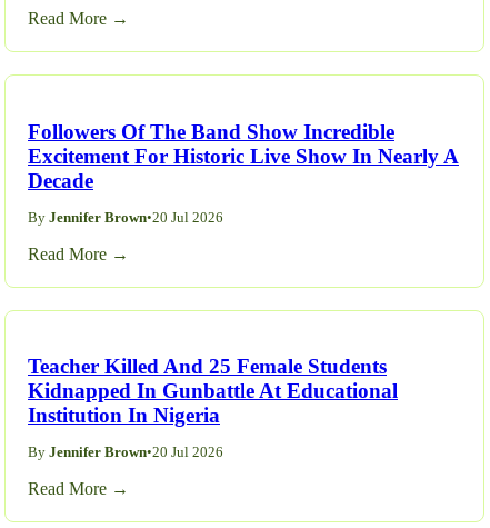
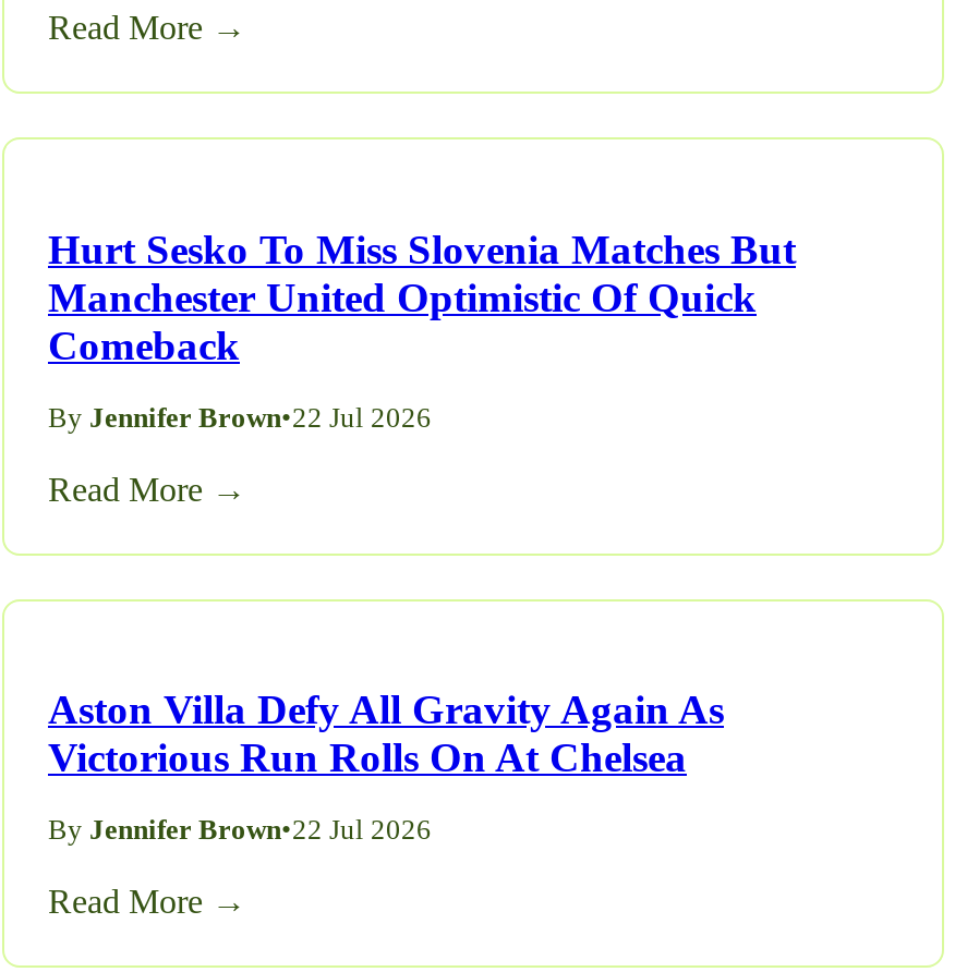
[28,120,459,192] Followers Of The Band Show Incredible | Excitement For Historic Live Show In Nearly A | Decade -> [48,226,796,368] Hurt Sesko To Miss Slovenia Matches But | Manchester United Optimistic Of Quick | Comeback
[28,210,223,225] By Jennifer Brown•20 Jul 2026 -> [48,403,432,433] By Jennifer Brown•22 Jul 2026
[28,354,398,427] Teacher Killed And 25 Female Students | Kidnapped In Gunbattle At Educational | Institution In Nigeria -> [48,686,724,780] Aston Villa Defy All Gravity Again As | Victorious Run Rolls On At Chelsea
[28,445,223,460] By Jennifer Brown•20 Jul 2026 -> [48,815,432,845] By Jennifer Brown•22 Jul 2026

